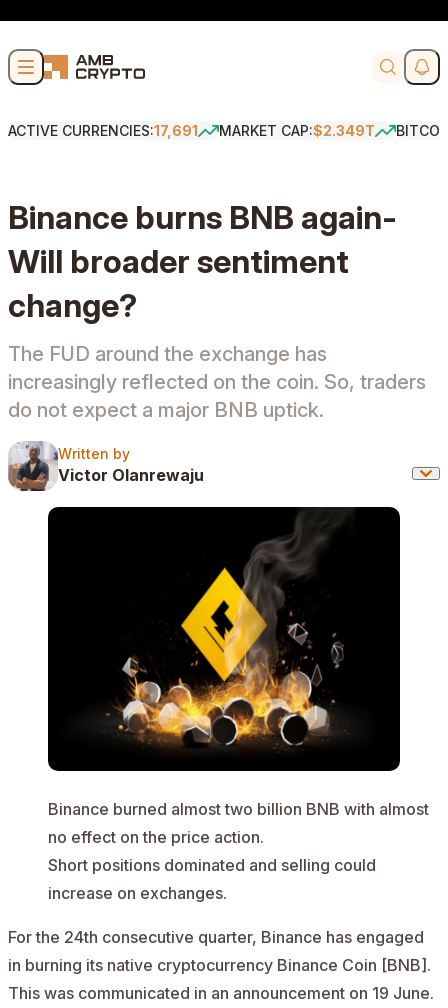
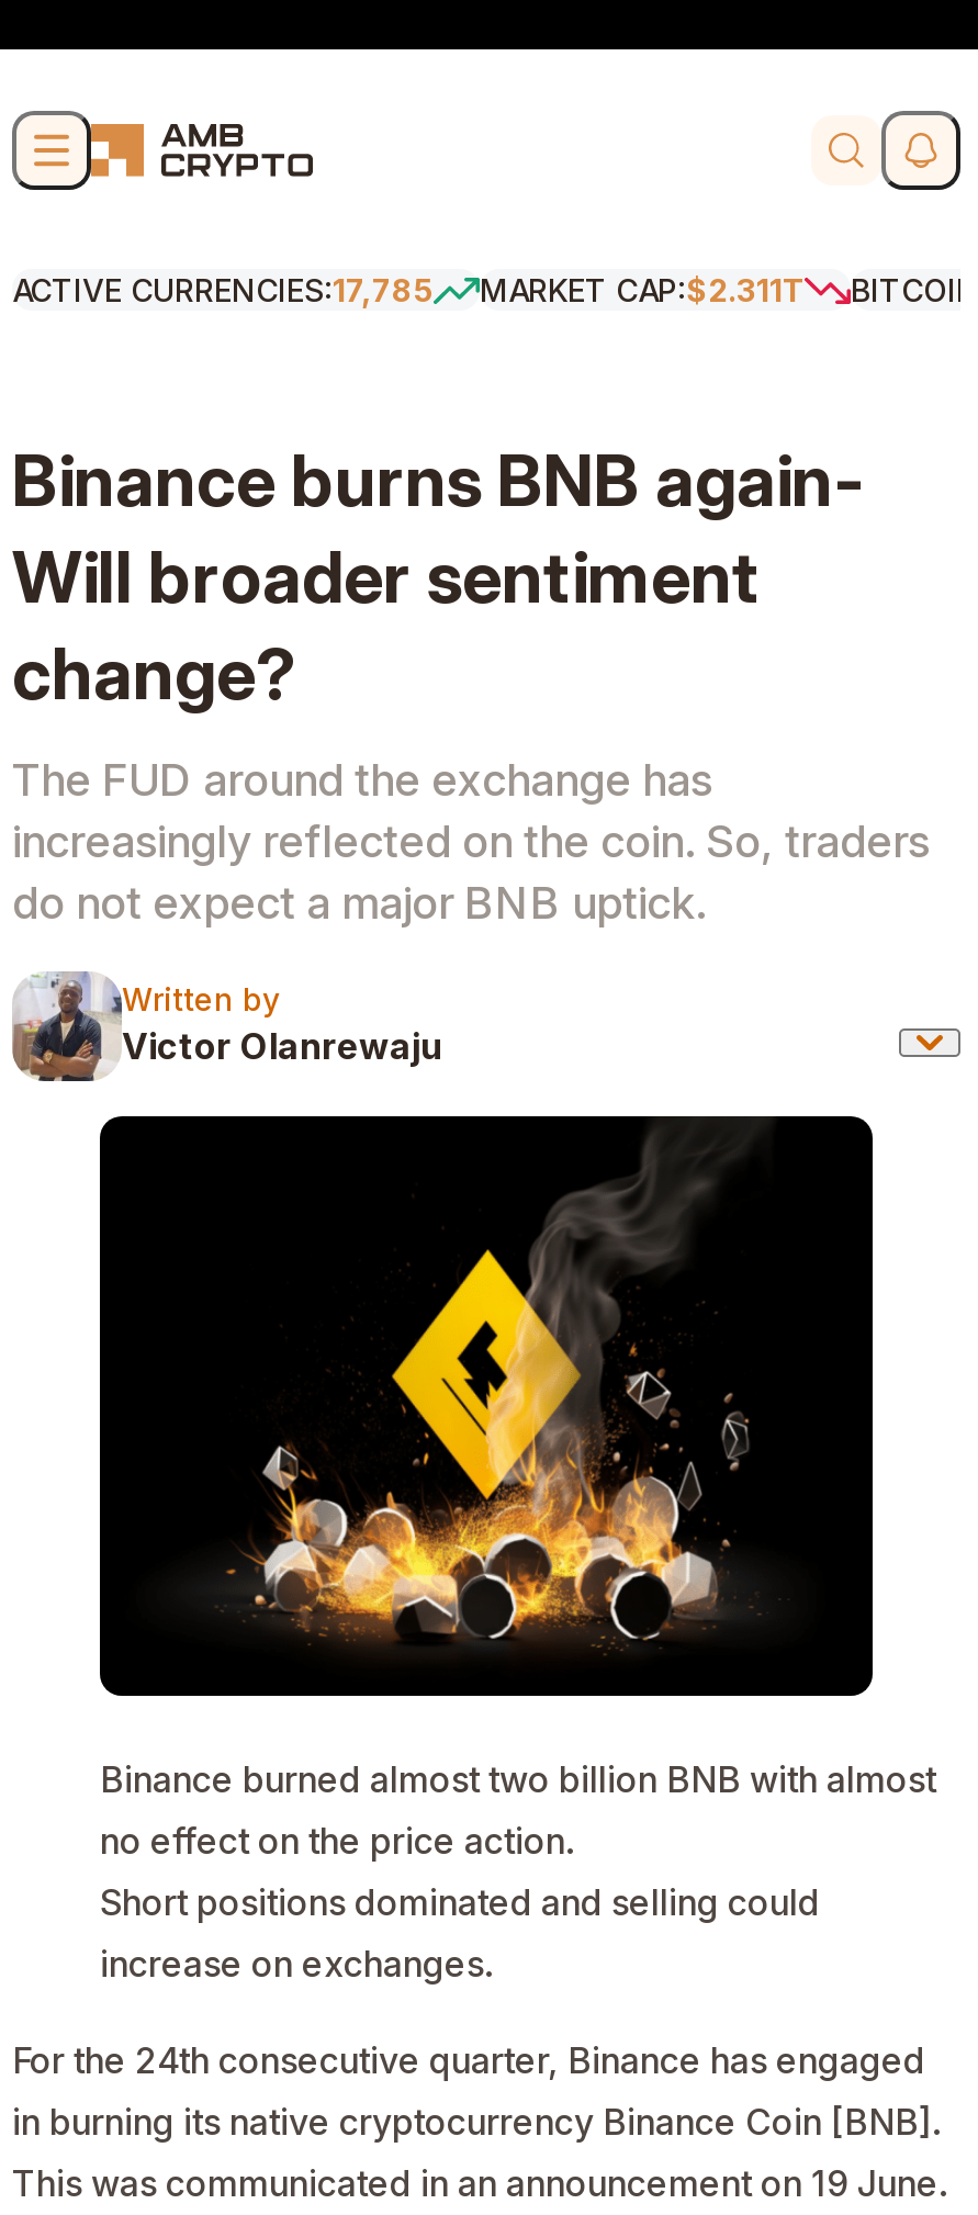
[8,122,198,139] ACTIVE CURRENCIES:17,691 -> [12,271,434,308] ACTIVE CURRENCIES:17,785
[219,122,375,139] MARKET CAP:$2.349T -> [480,271,805,308] MARKET CAP:$2.311T

